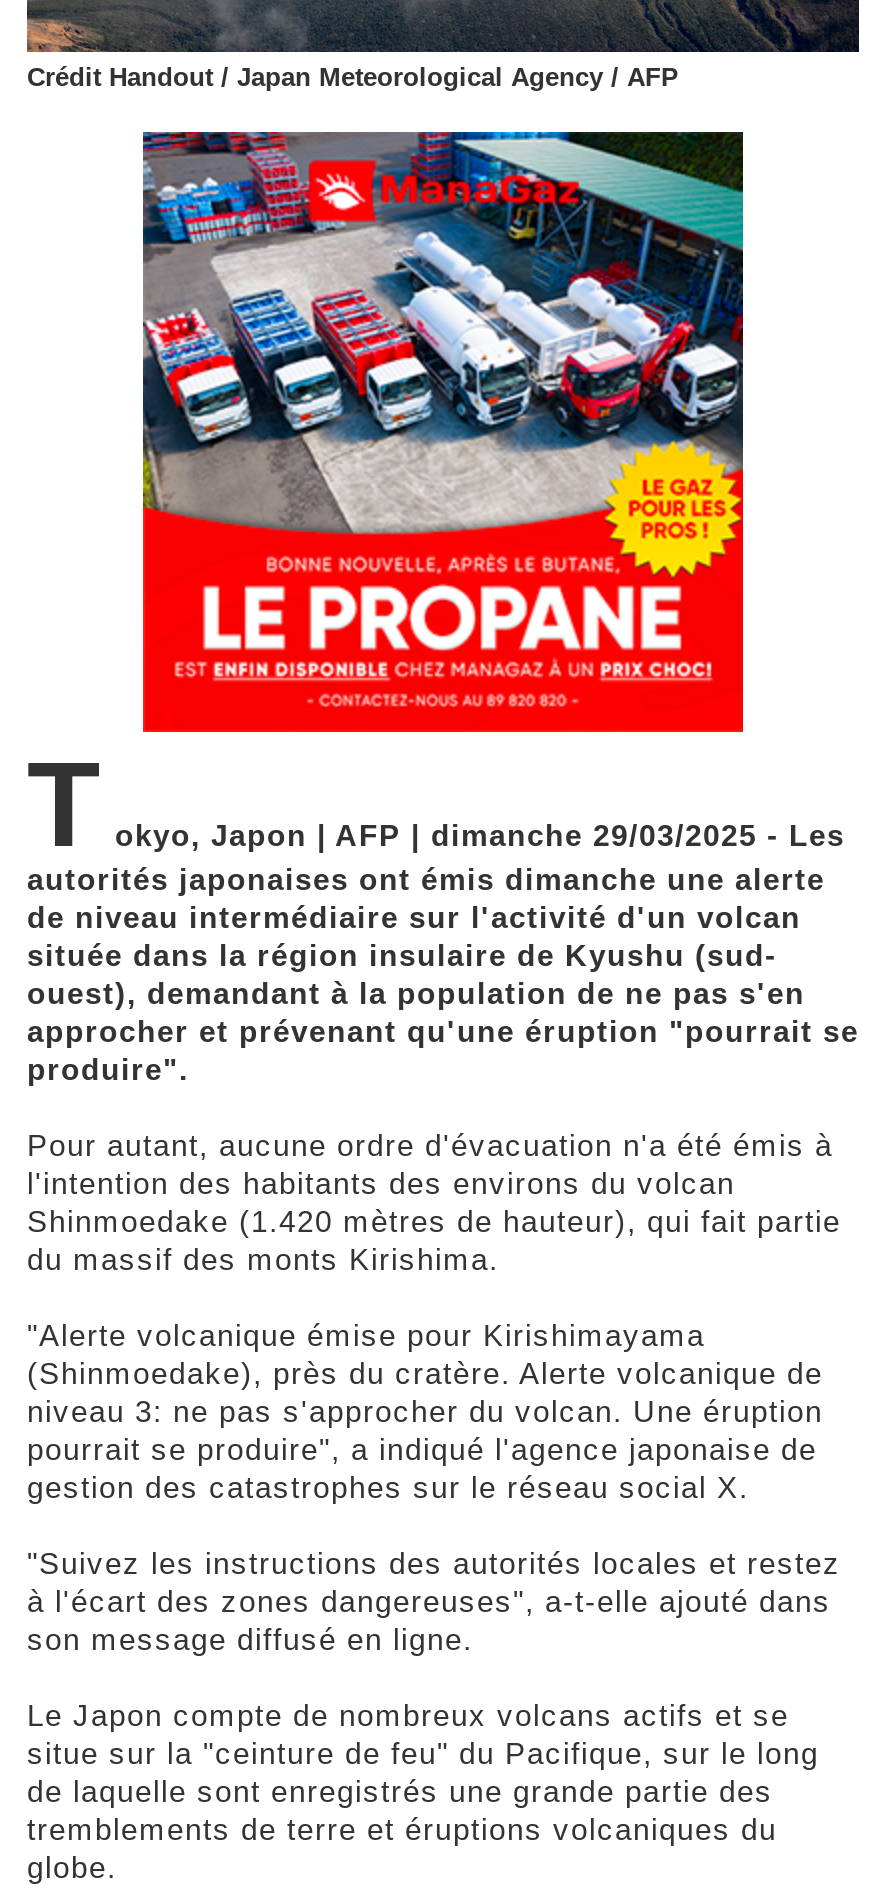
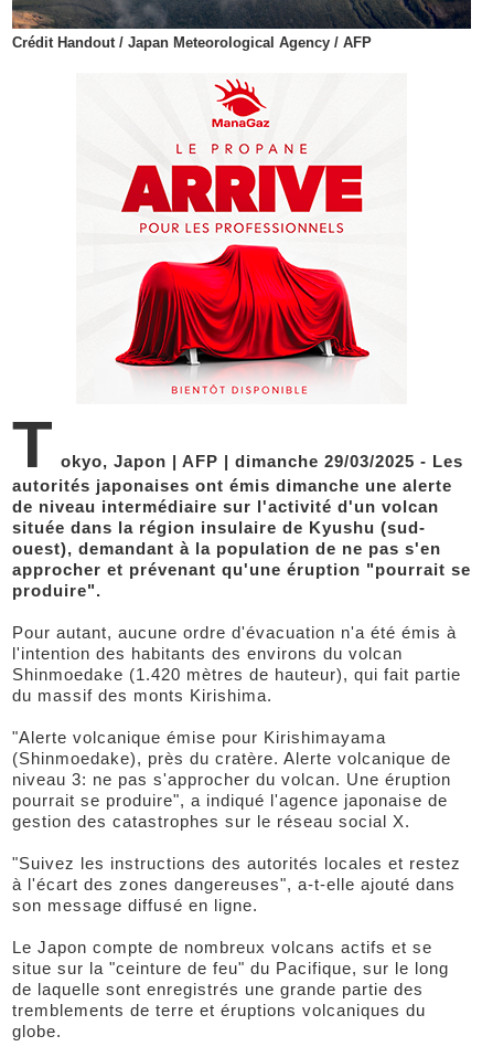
[141,130,745,732] [image] -> [76,73,407,404] [image]

